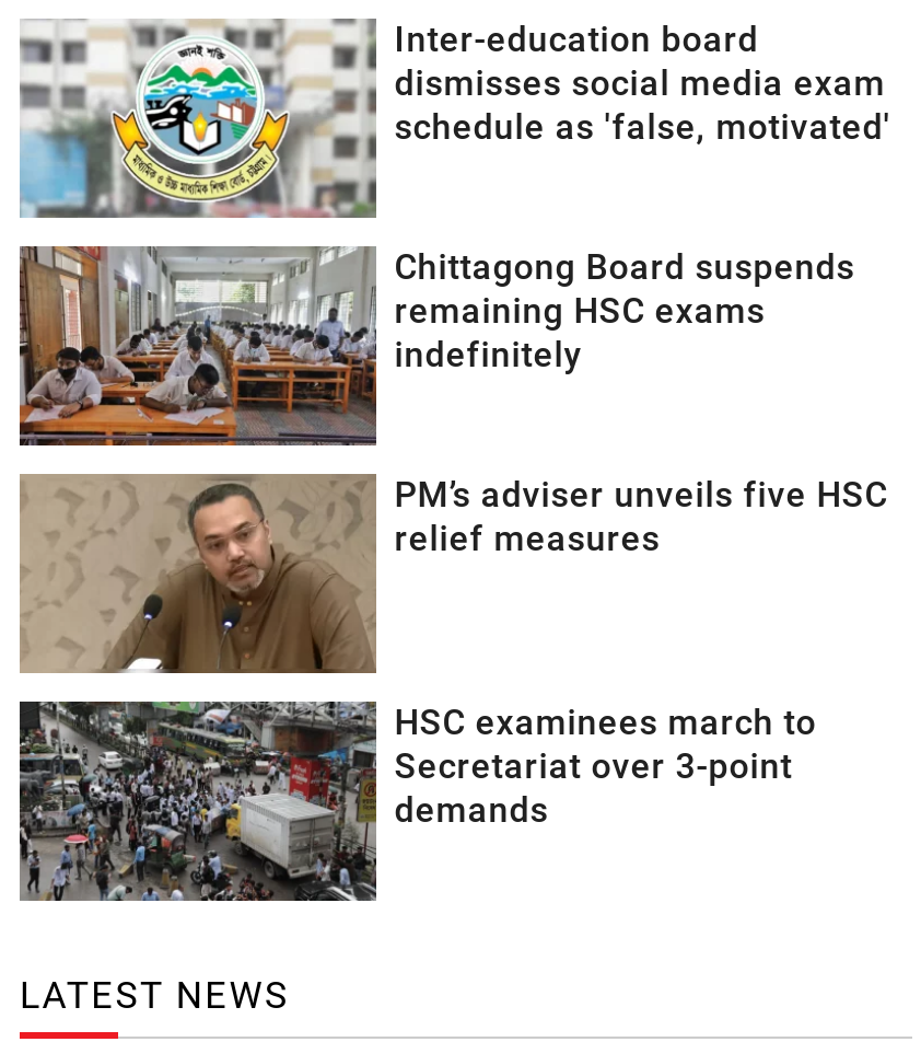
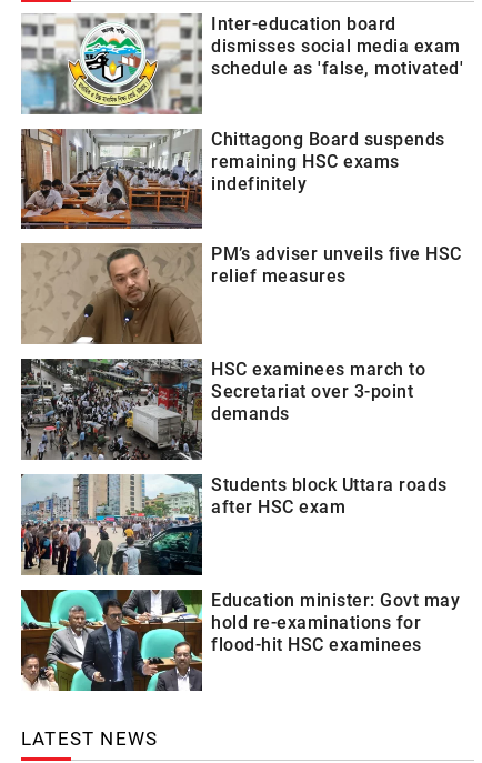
none -> [20,474,447,576] [image] | Students block Uttara roads | after HSC exam
none -> [20,589,460,692] [image] | Education minister: Govt may | hold re-examinations for | flood-hit HSC examinees

